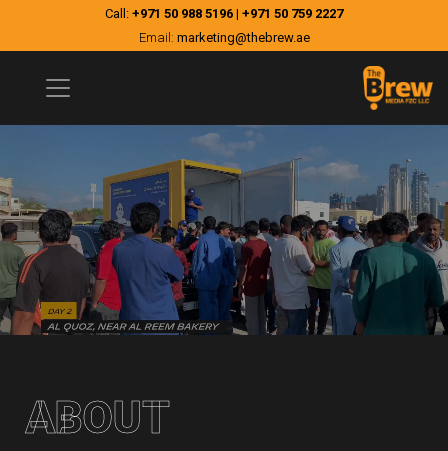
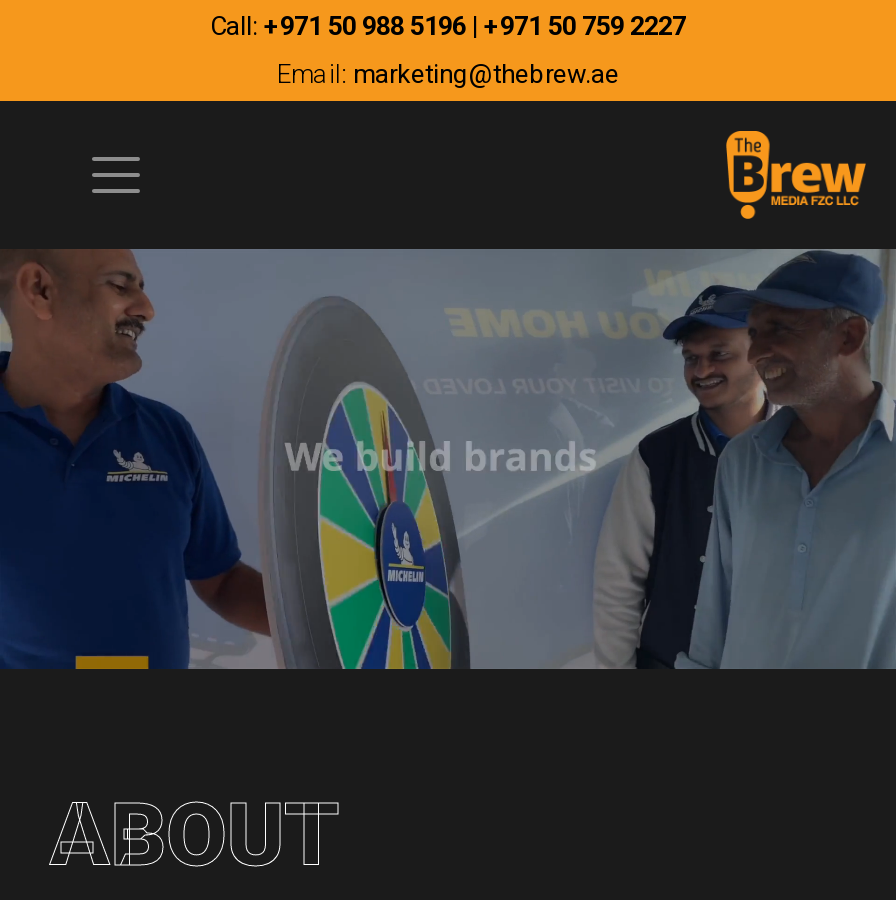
[3,125,445,335] [image] -> [6,249,890,671] [image]

